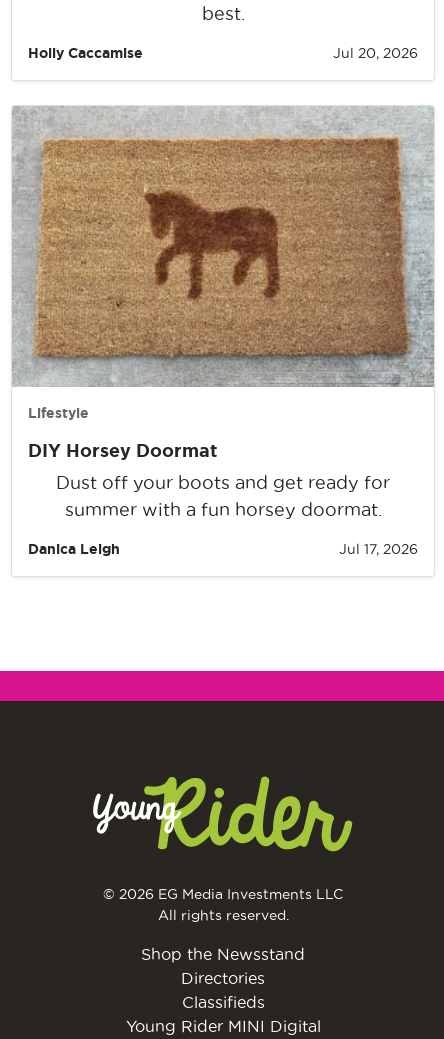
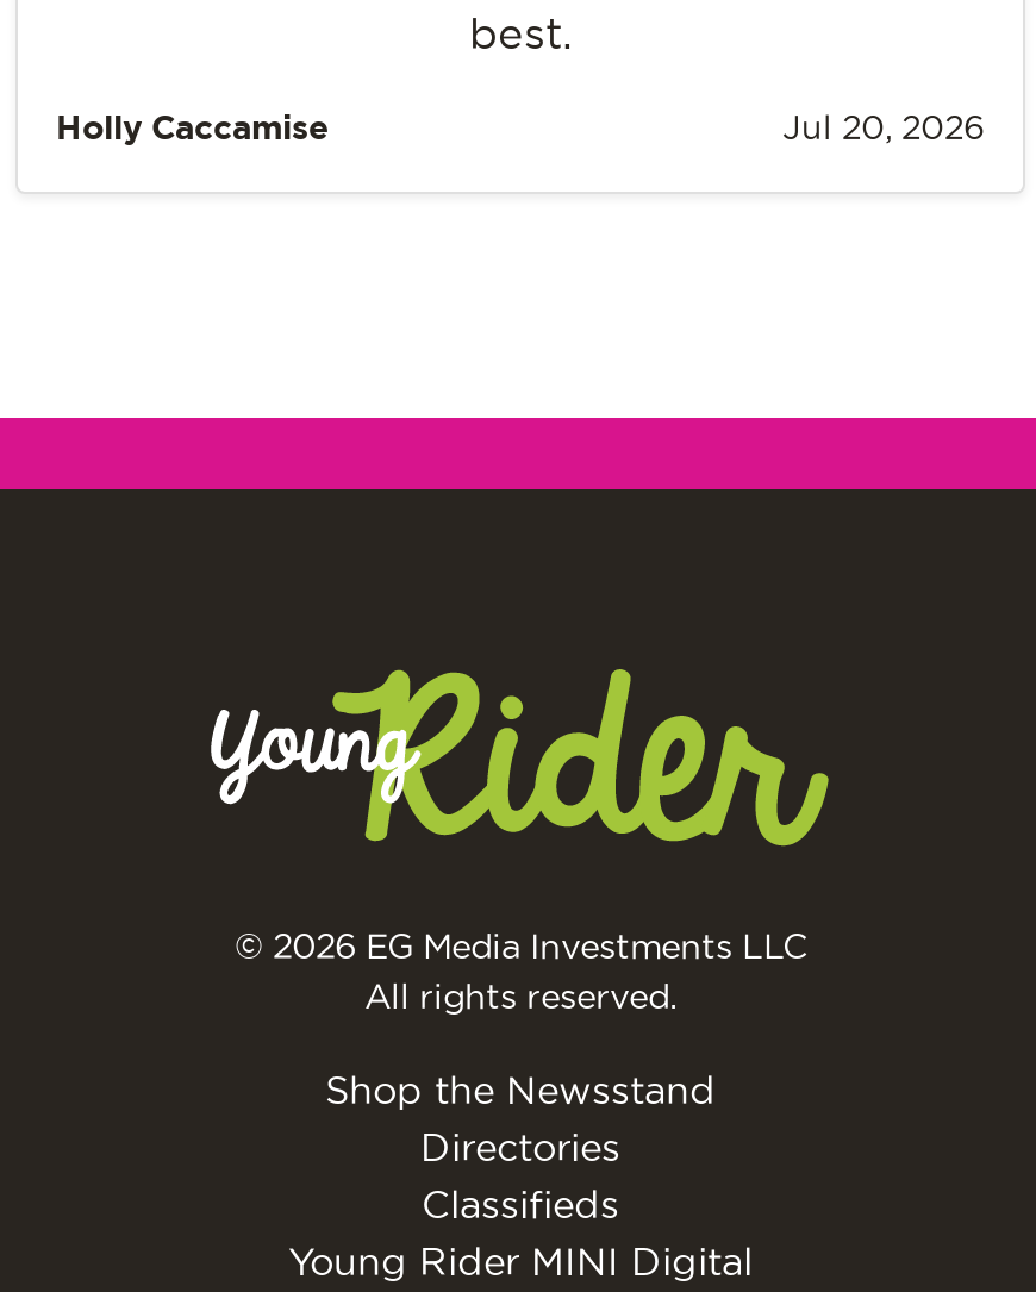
[12,105,435,557] [image] | Lifestyle | DIY Horsey Doormat | Dust off your boots and get ready for | summer with a fun horsey doormat. | Danica Leigh | Jul 17, 2026 -> none

